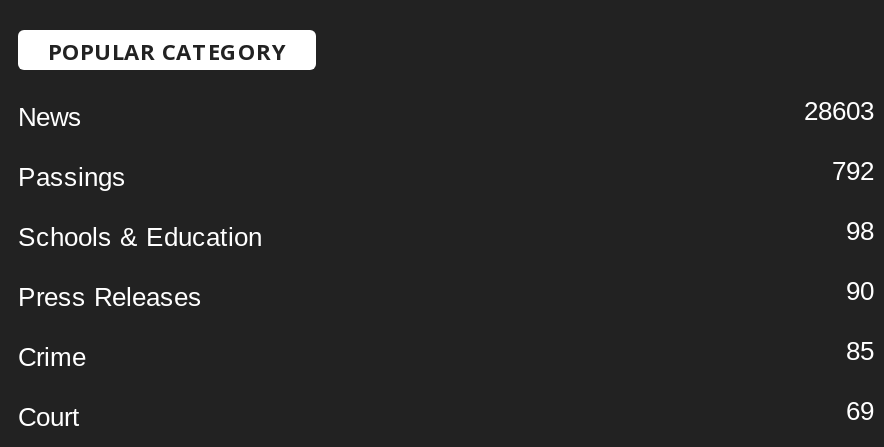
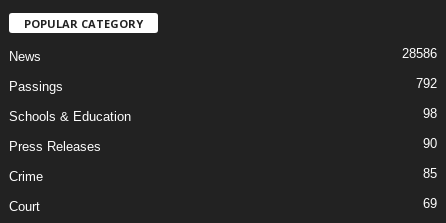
[804,97,874,127] 28603 -> [402,46,437,61] 28586

